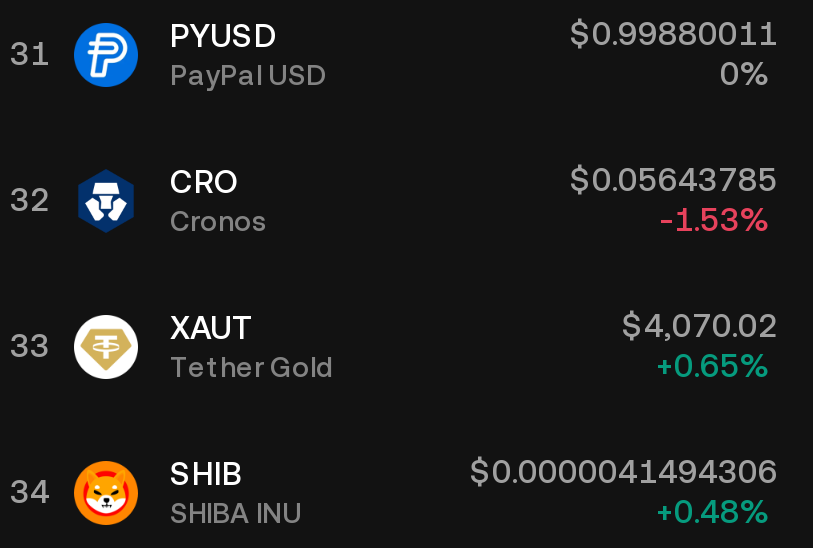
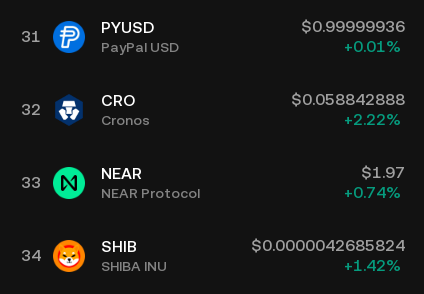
[570,14,778,92] $0.99880011 | 0% -> [301,16,405,55] $0.99999936 | +0.01%
[570,160,778,238] $0.05643785 | -1.53% -> [291,89,405,128] $0.058842888 | +2.22%
[72,308,334,382] [image] | XAUT | Tether Gold -> [52,163,200,200] [image] | NEAR | NEAR Protocol
[622,306,778,384] $4,070.02 | +0.65% -> [344,162,405,201] $1.97 | +0.74%
[470,452,778,490] $0.0000041494306 -> [251,235,405,254] $0.0000042685824
[656,492,770,530] +0.48% -> [344,255,401,274] +1.42%

